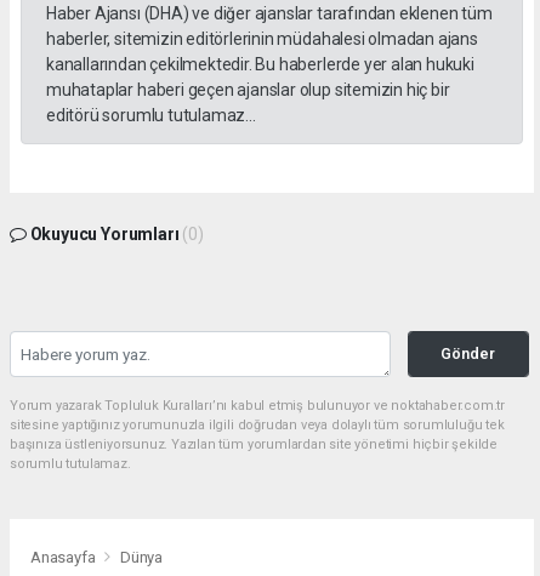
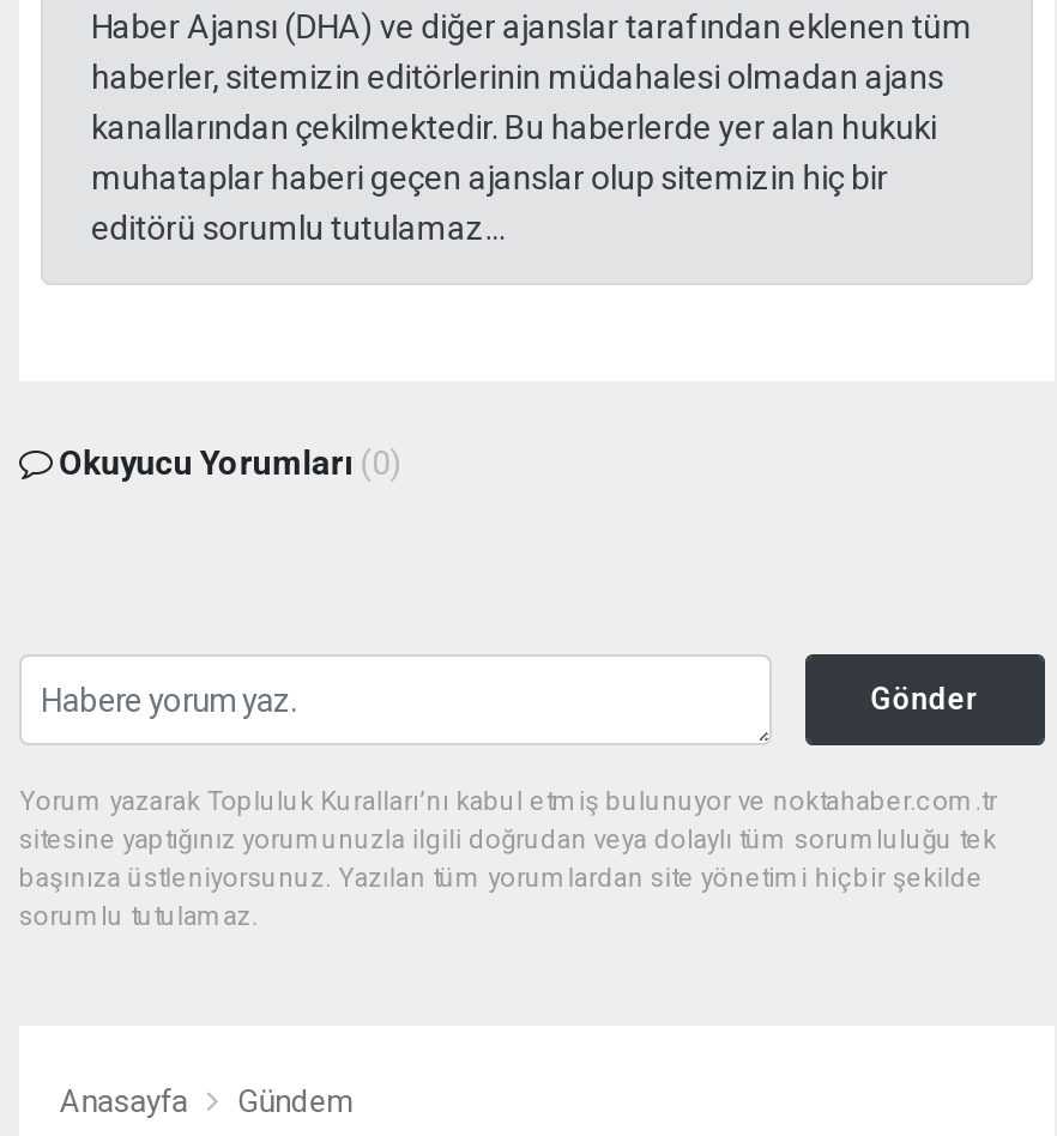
[120,548,163,566] Dünya -> [237,1083,352,1119] Gündem

